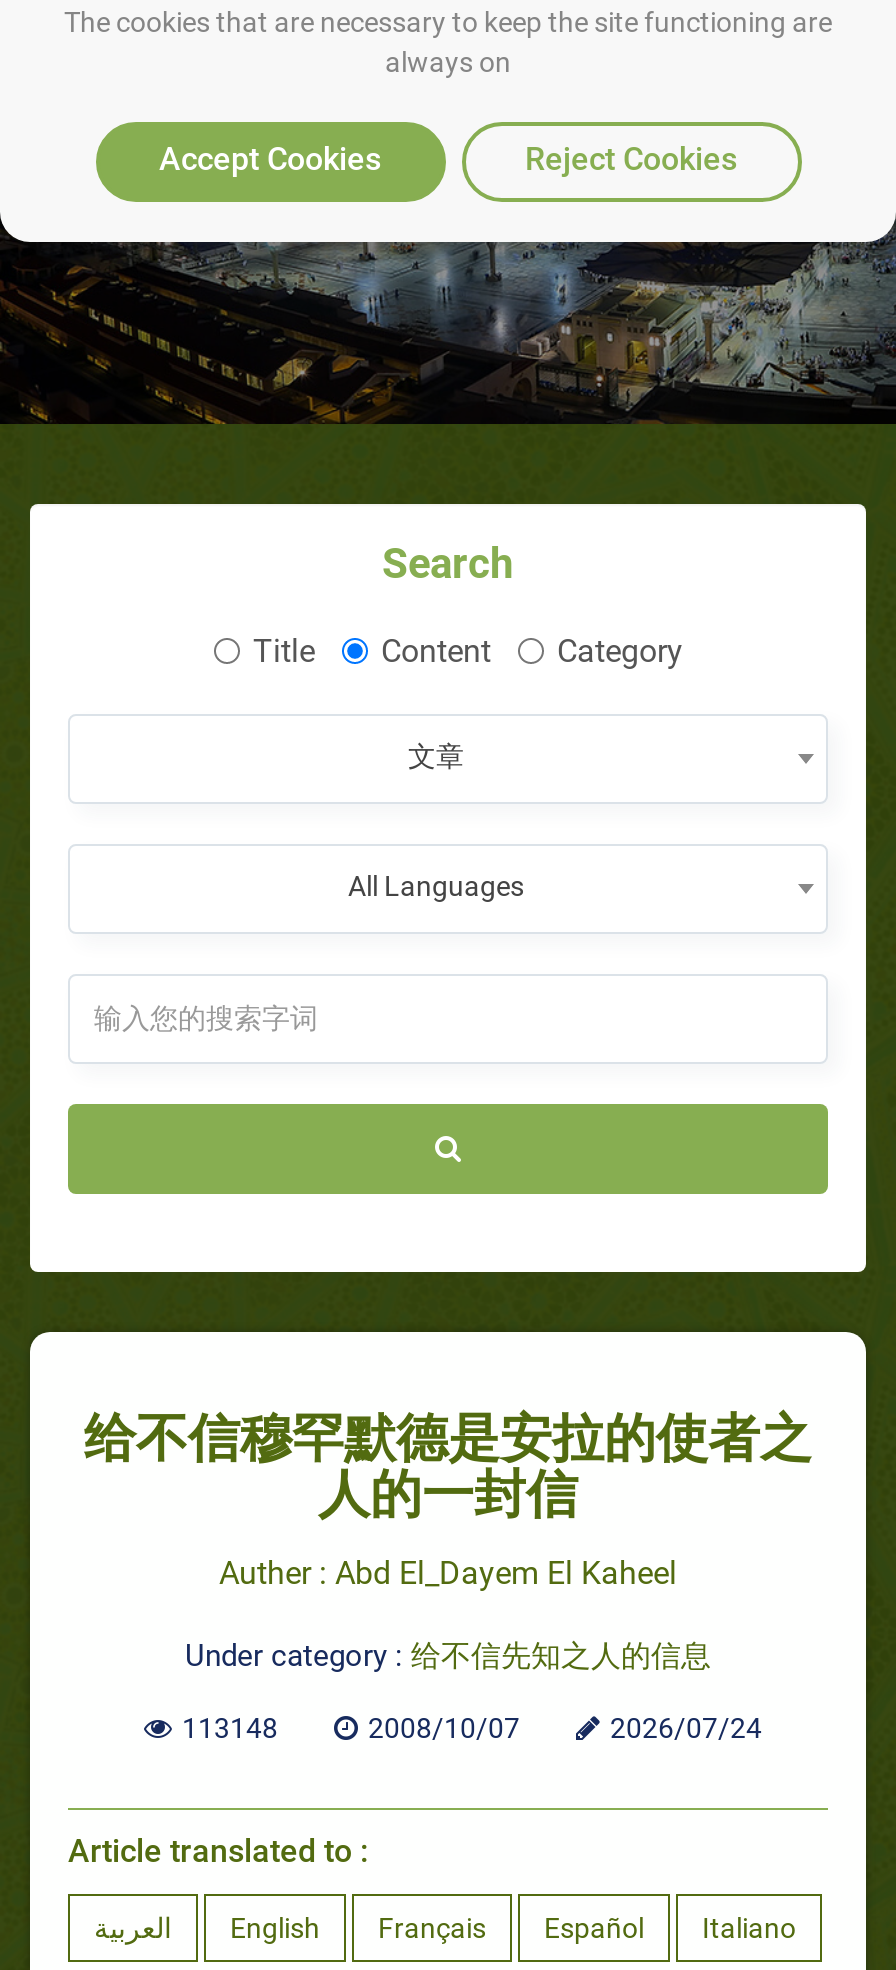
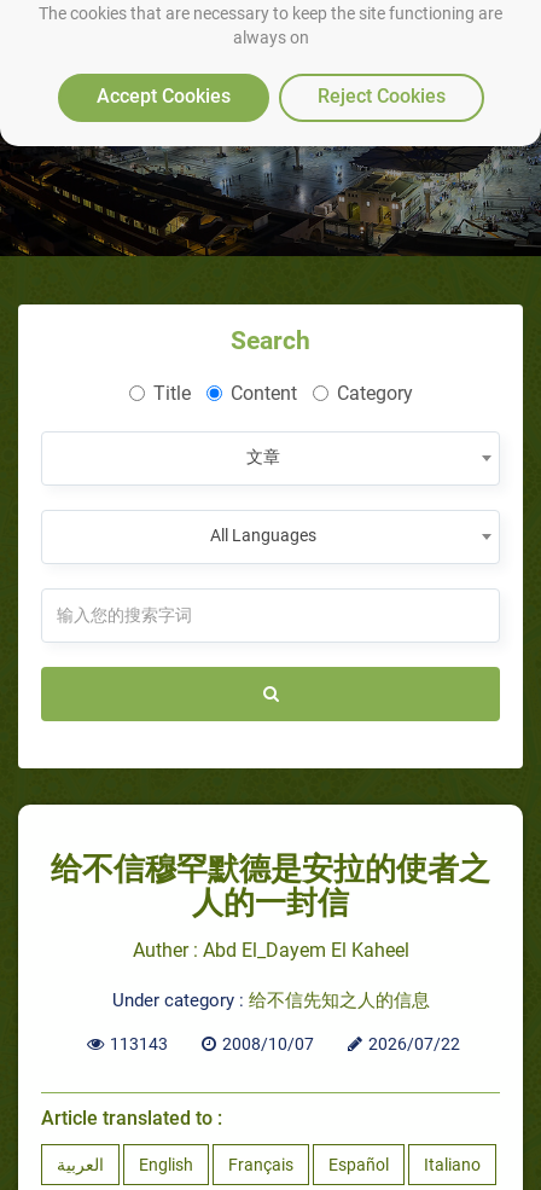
[182,1711,278,1743] 113148 -> [110,1034,168,1053] 113143
[610,1711,762,1743] 2026/07/24 -> [368,1034,460,1053] 2026/07/22

